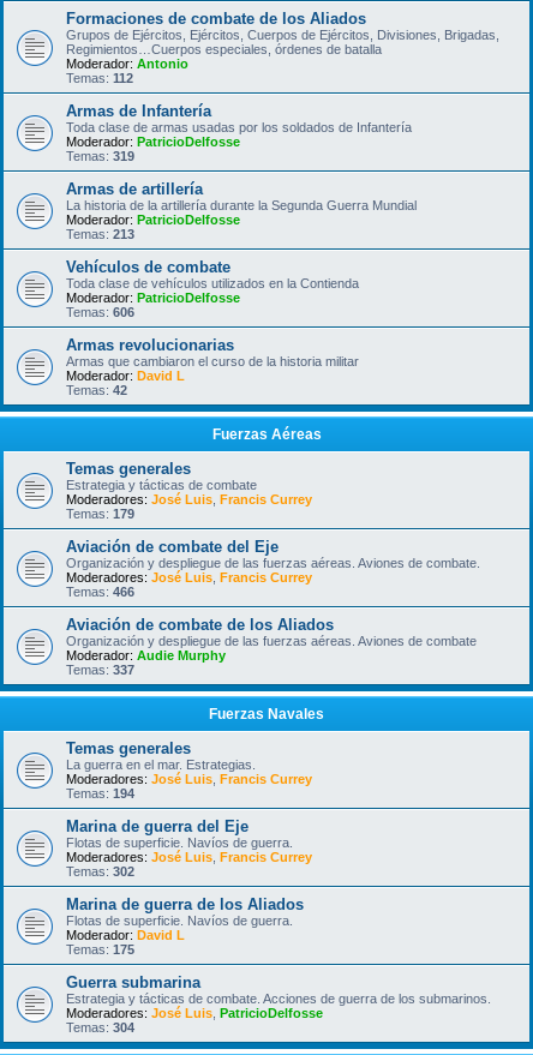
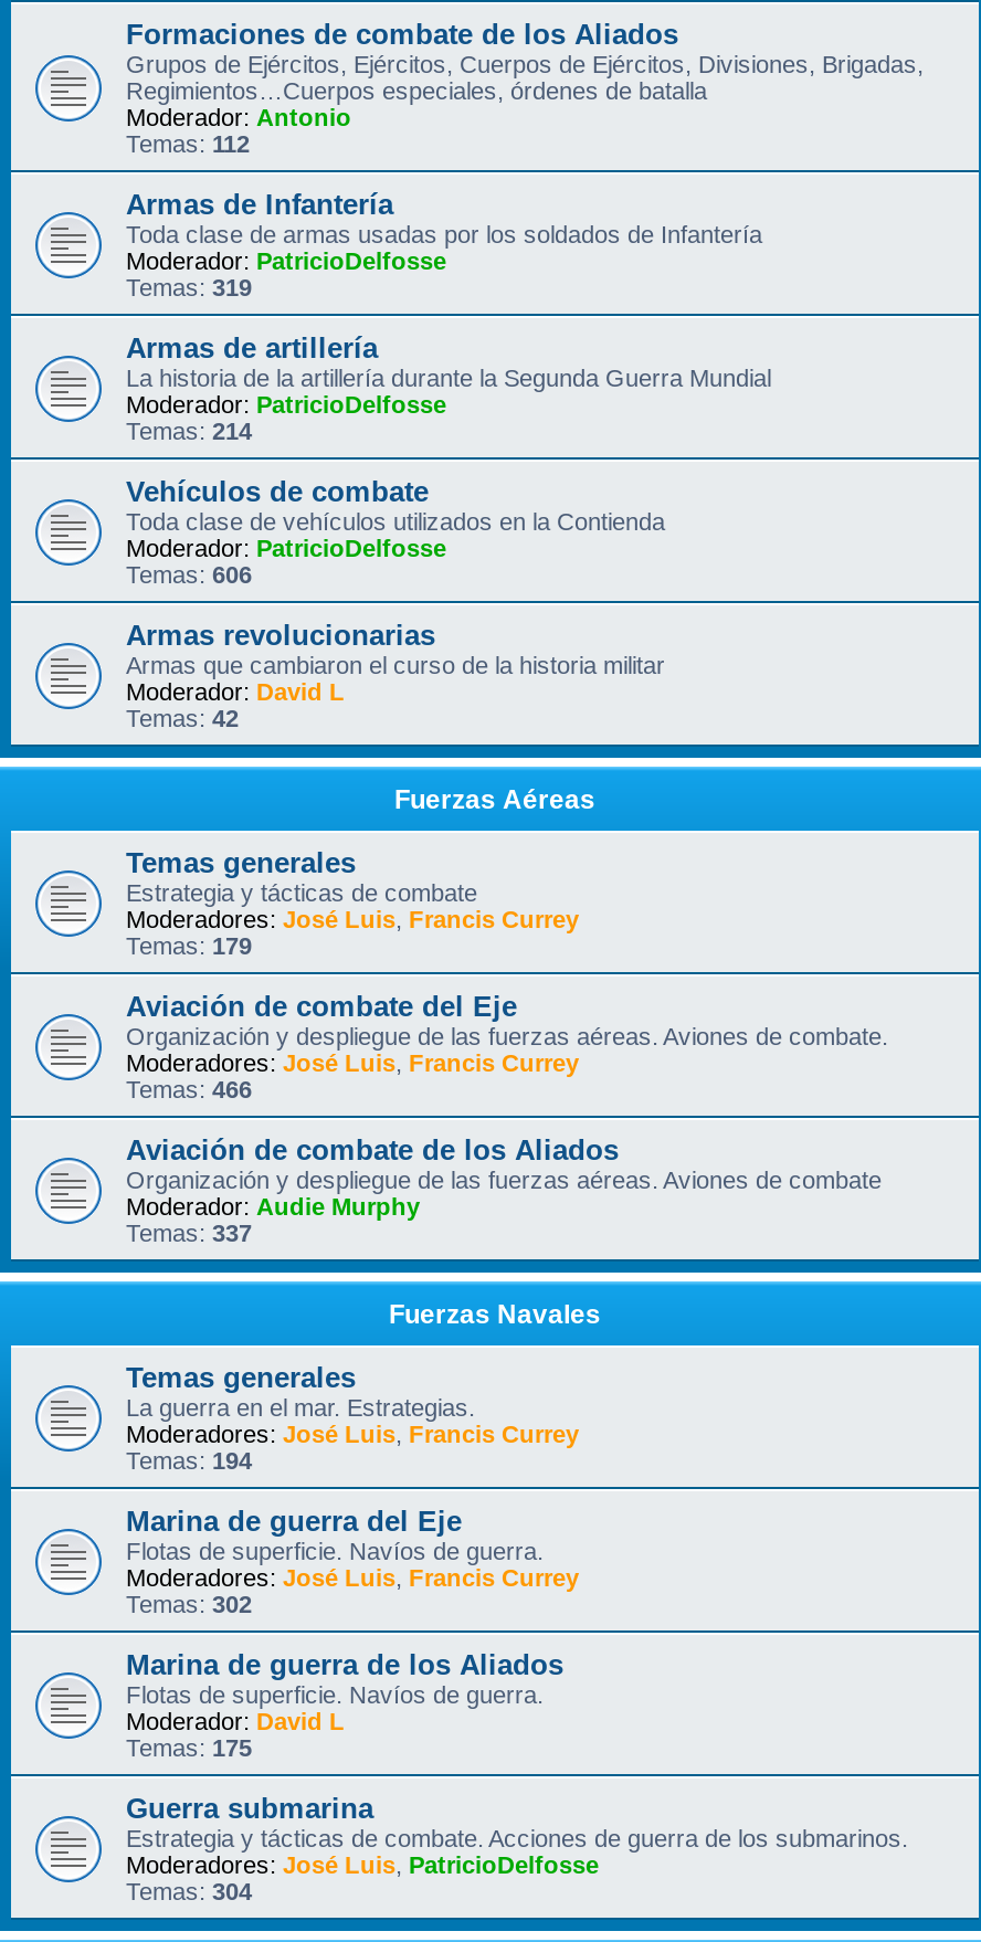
[66,227,134,241] Temas: 213 -> [126,418,252,444] Temas: 214

